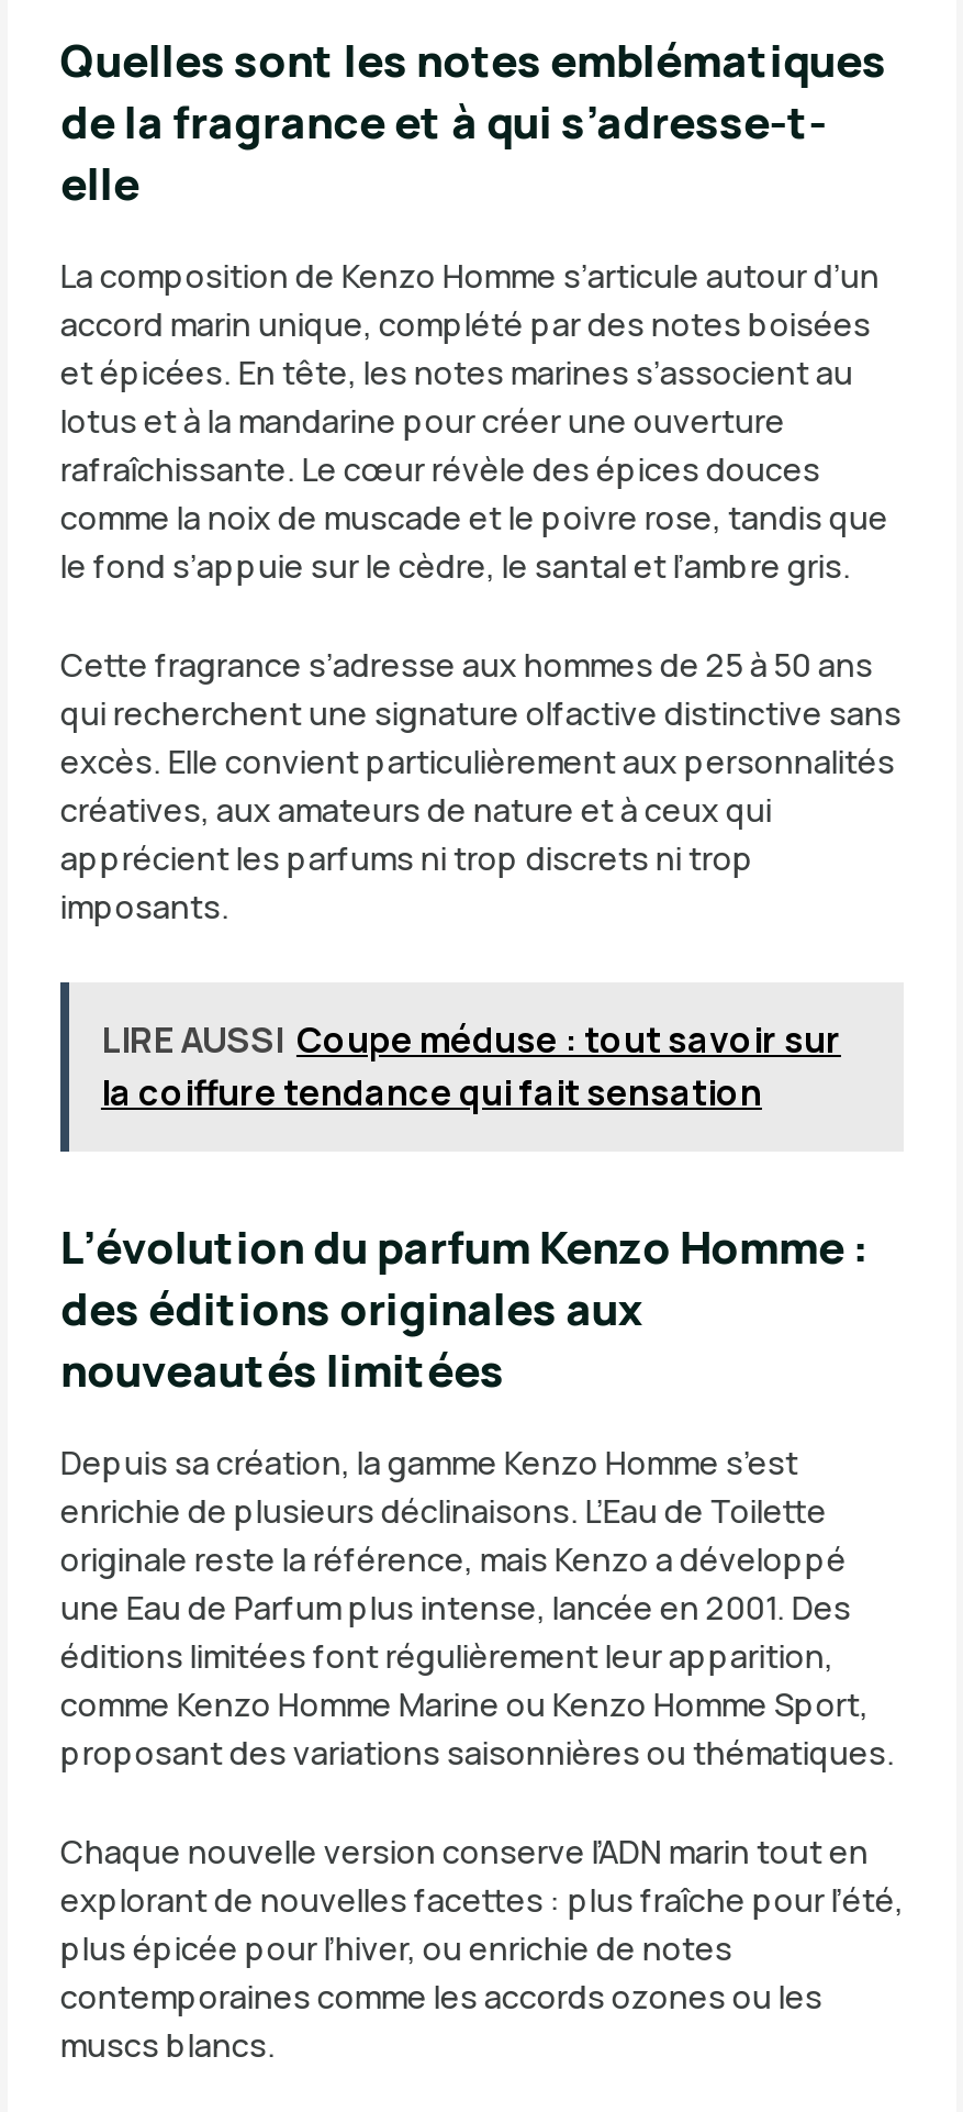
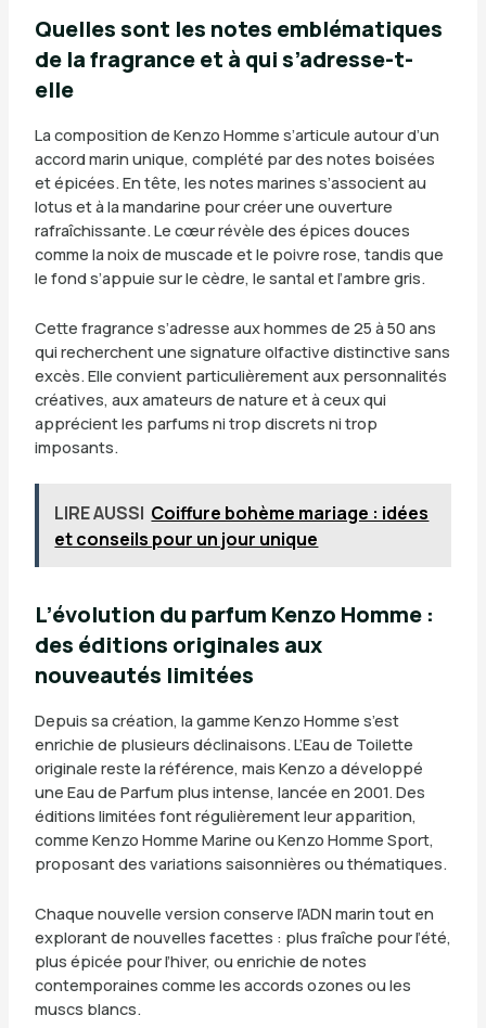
[101,1017,841,1118] LIRE AUSSI Coupe méduse : tout savoir sur | la coiffure tendance qui fait sensation -> [55,501,429,550] LIRE AUSSI Coiffure bohème mariage : idées | et conseils pour un jour unique

